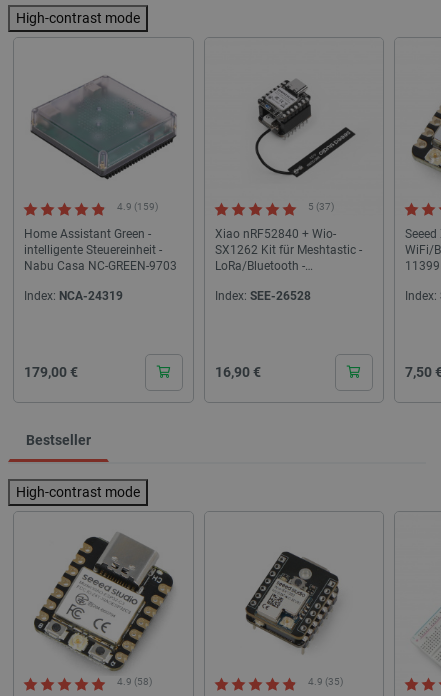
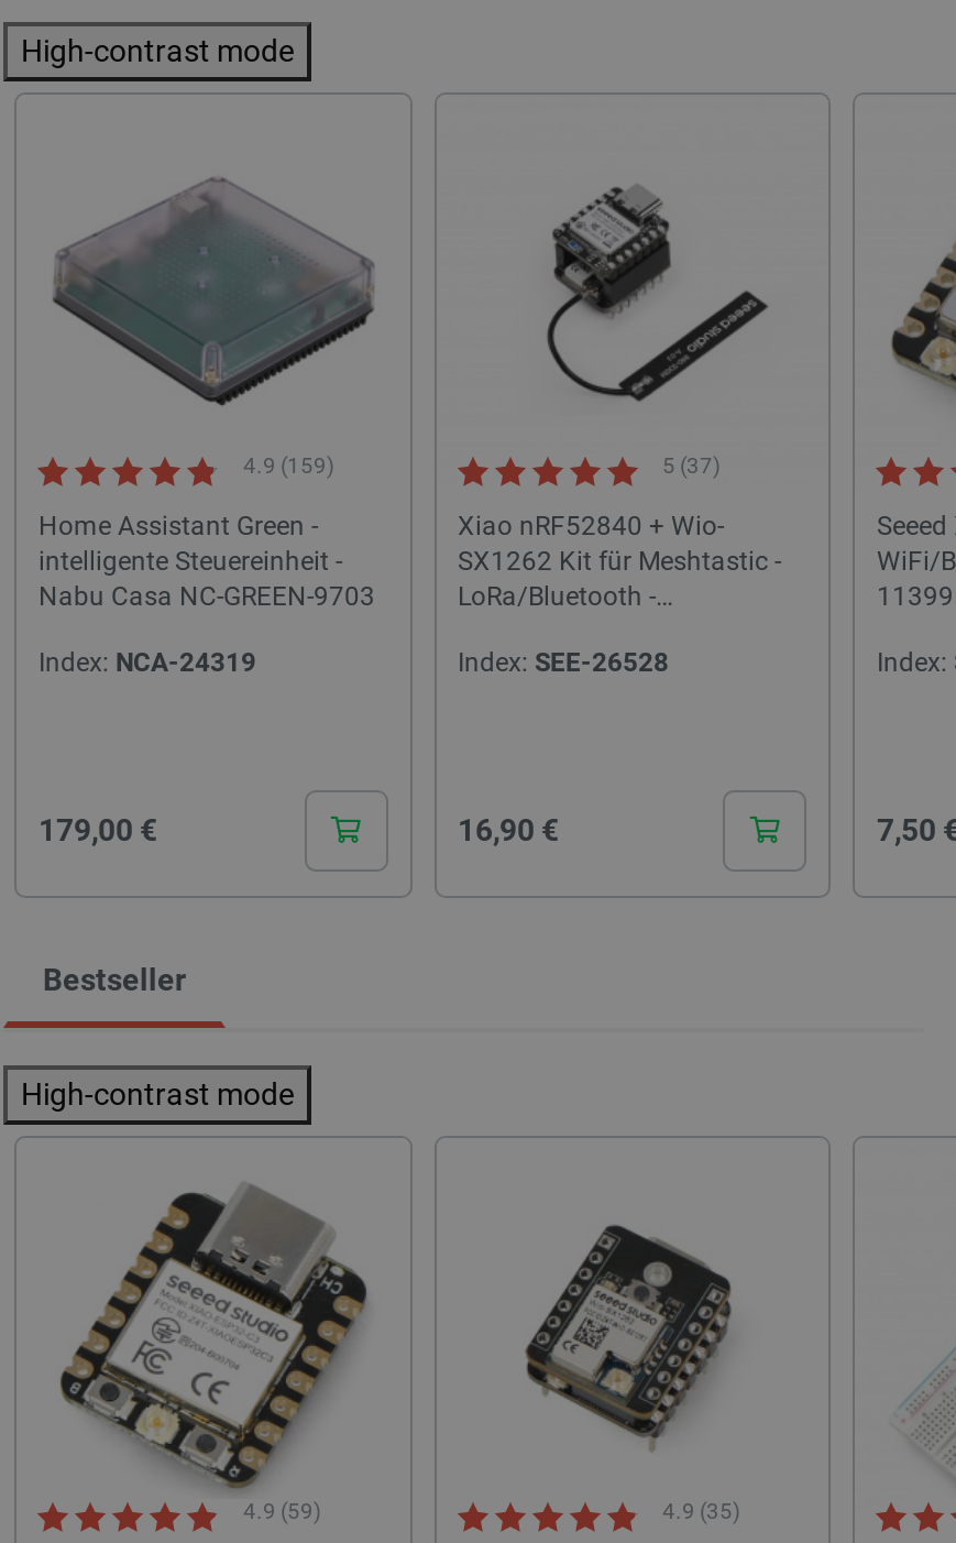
[117,676,152,687] 4.9 (58) -> [243,1499,320,1523] 4.9 (59)

